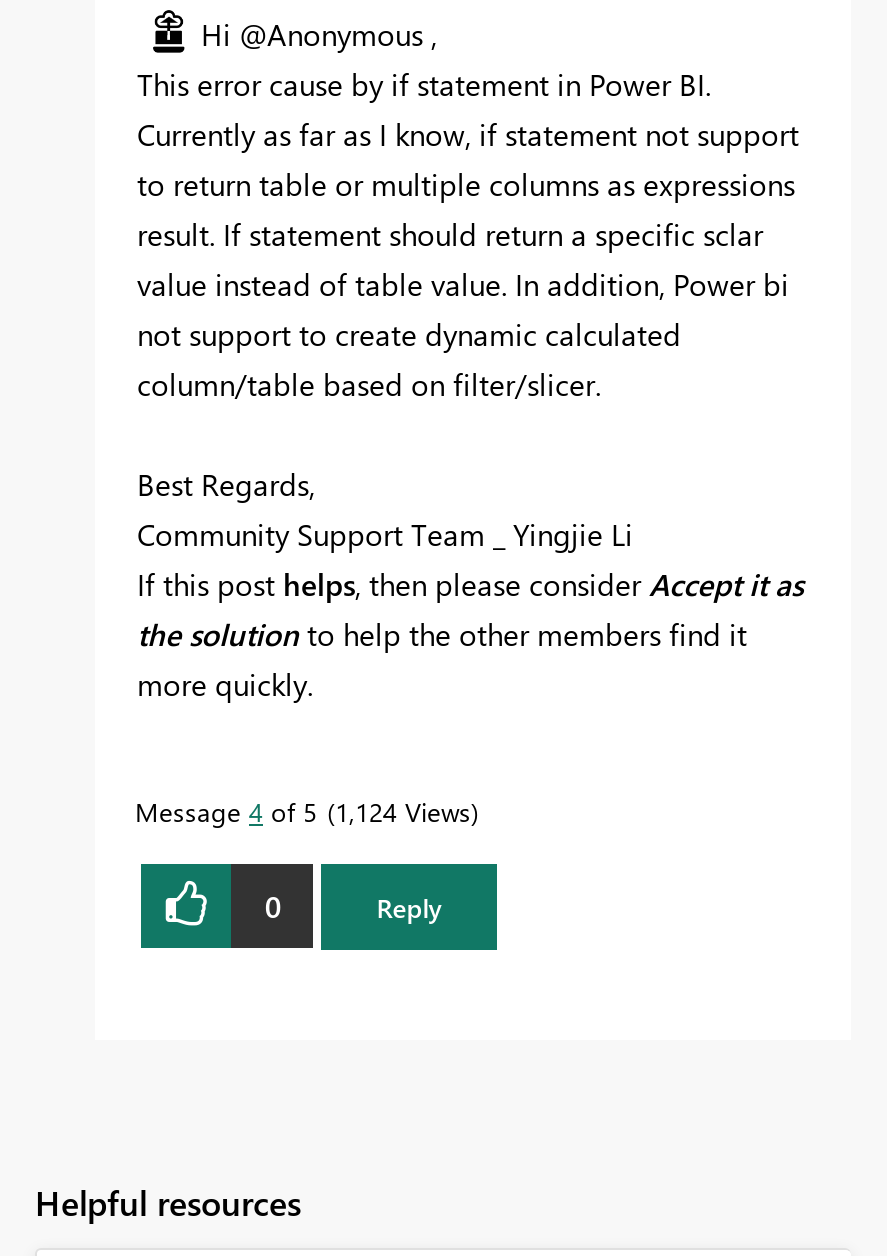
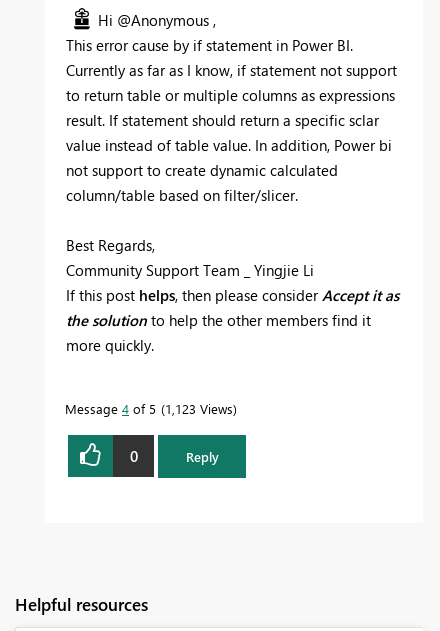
[135,795,471,829] Message 4 of 5 1,124 Views -> [65,400,233,417] Message 4 of 5 1,123 Views

